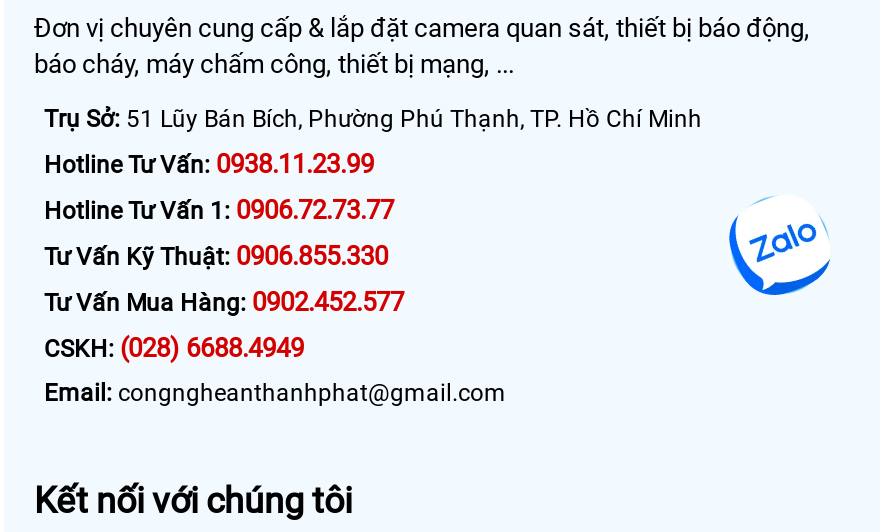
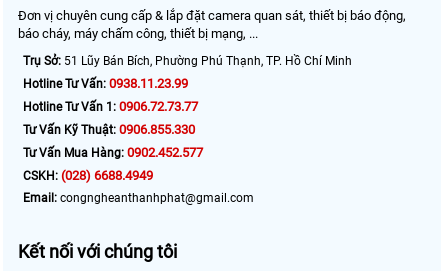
[726,216,832,298] [image] -> none

